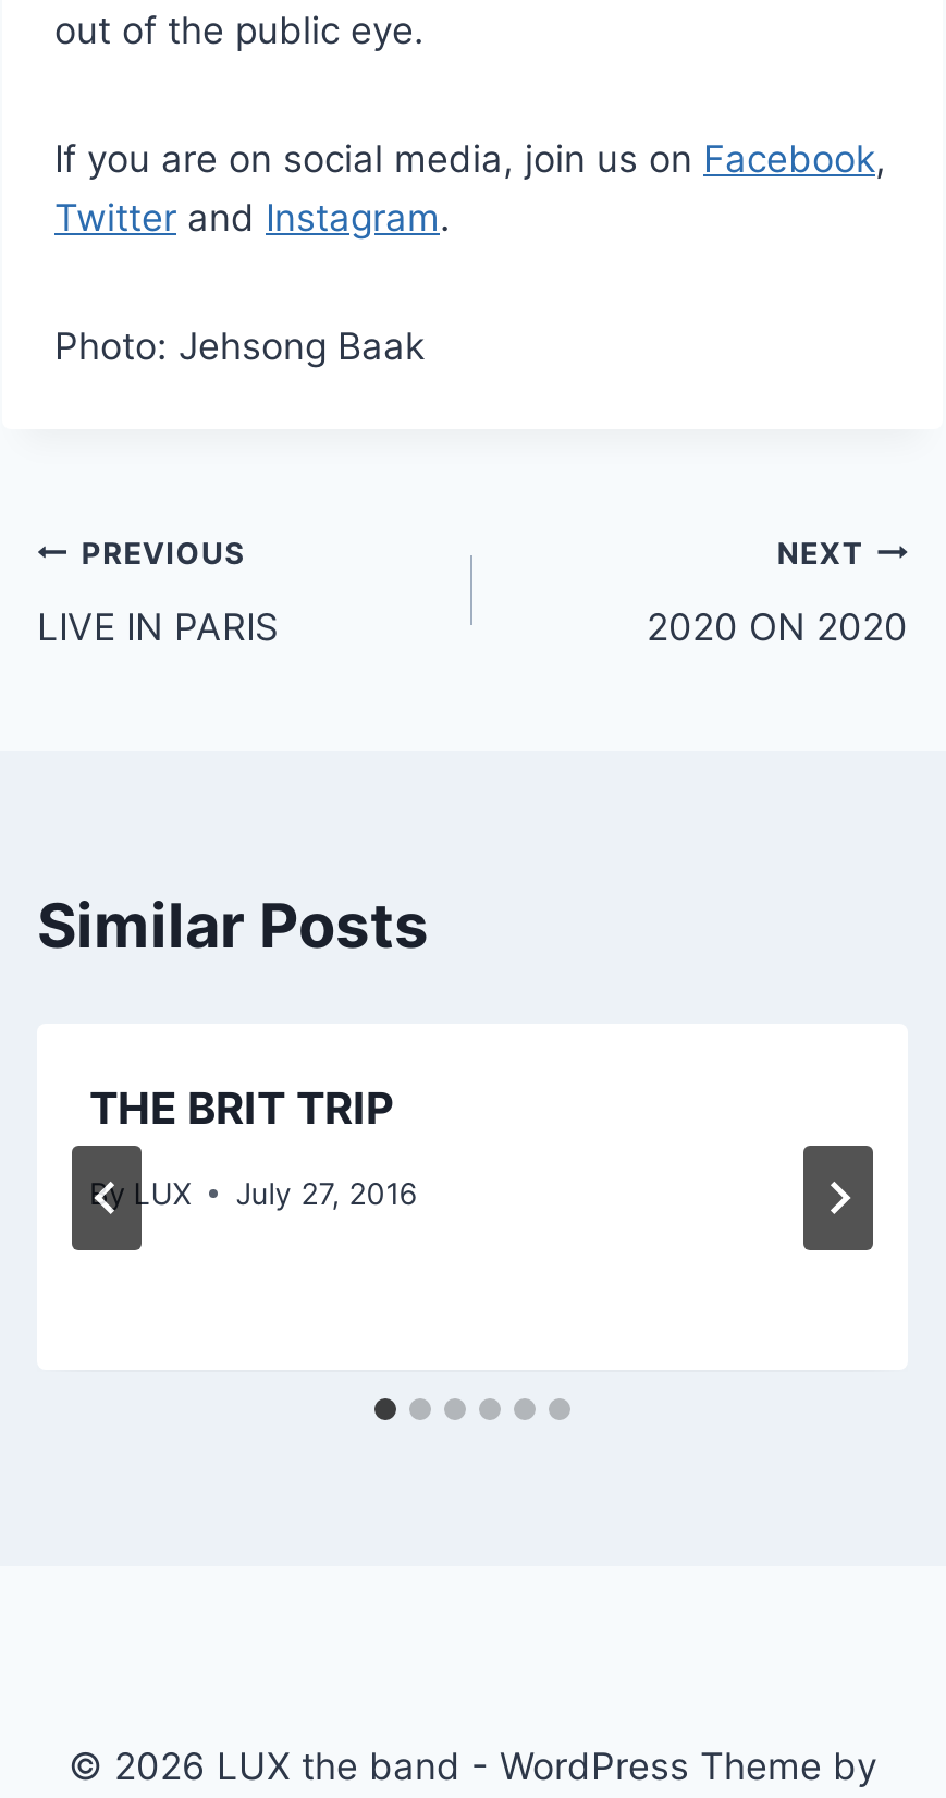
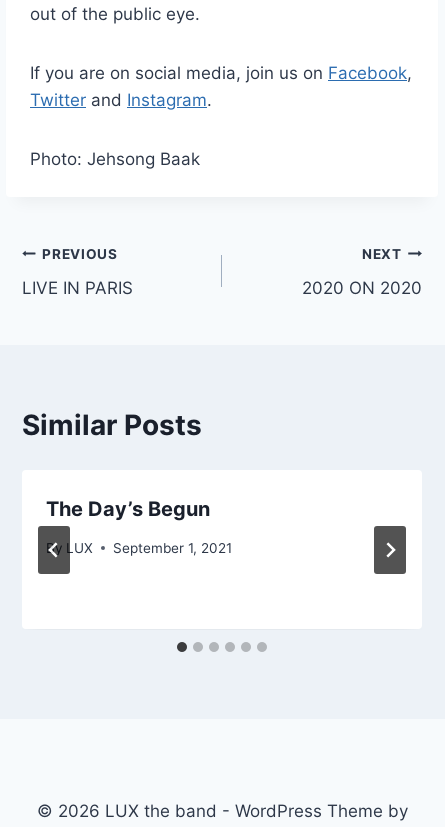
[89,1083,394,1135] THE BRIT TRIP -> [46,497,210,521] The Day’s Begun
[236,1176,416,1211] July 27, 2016 -> [113,540,232,556] September 1, 2021

